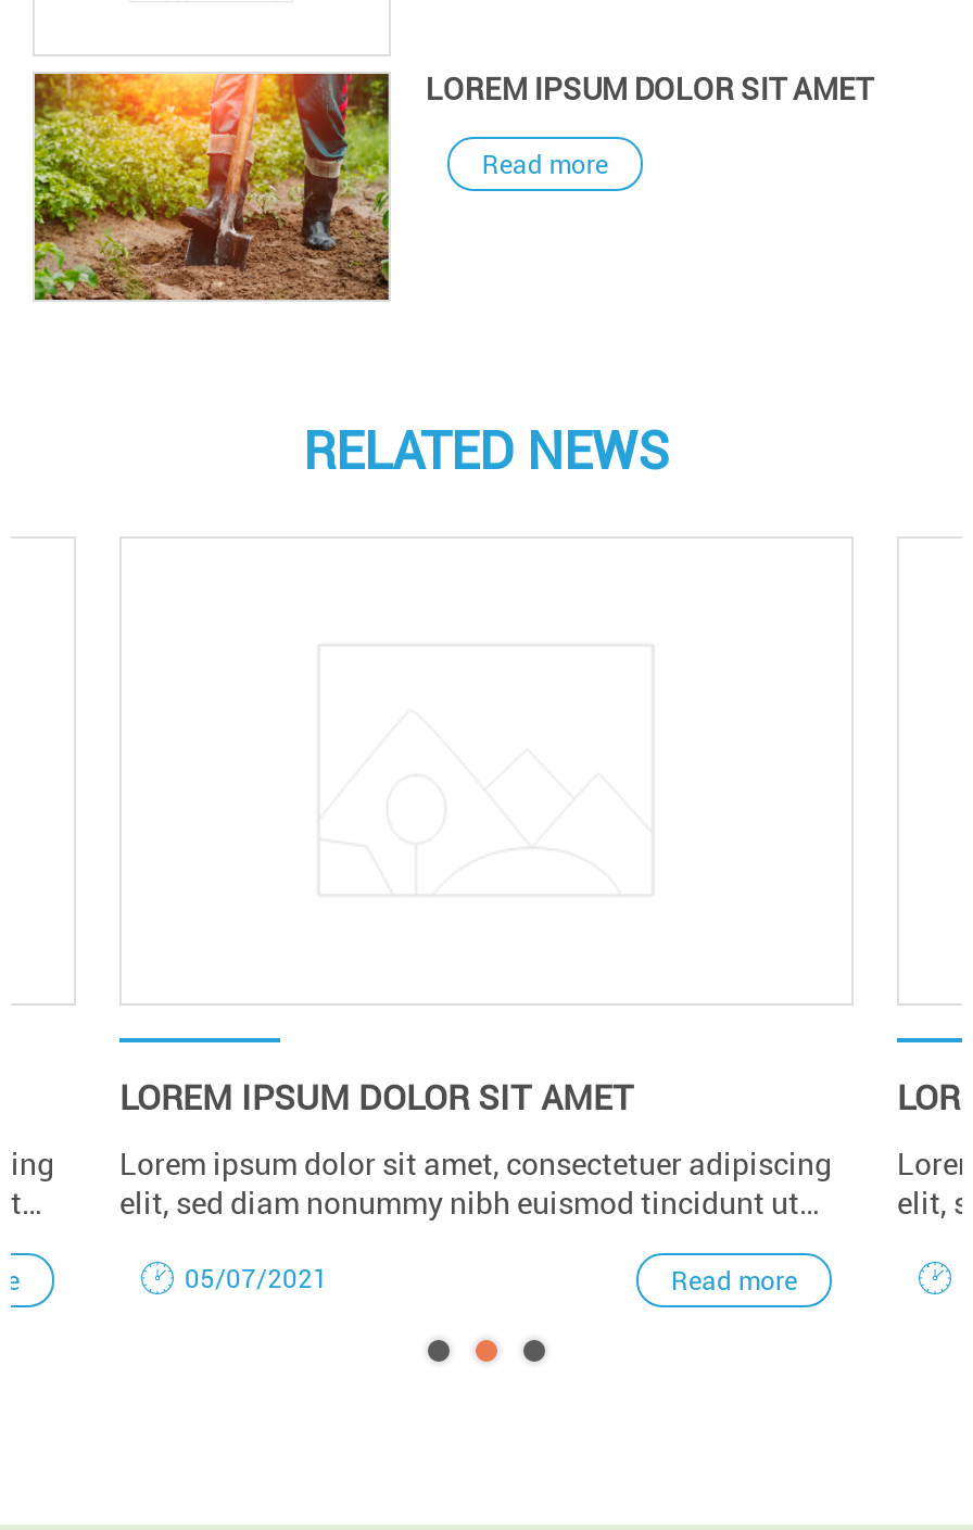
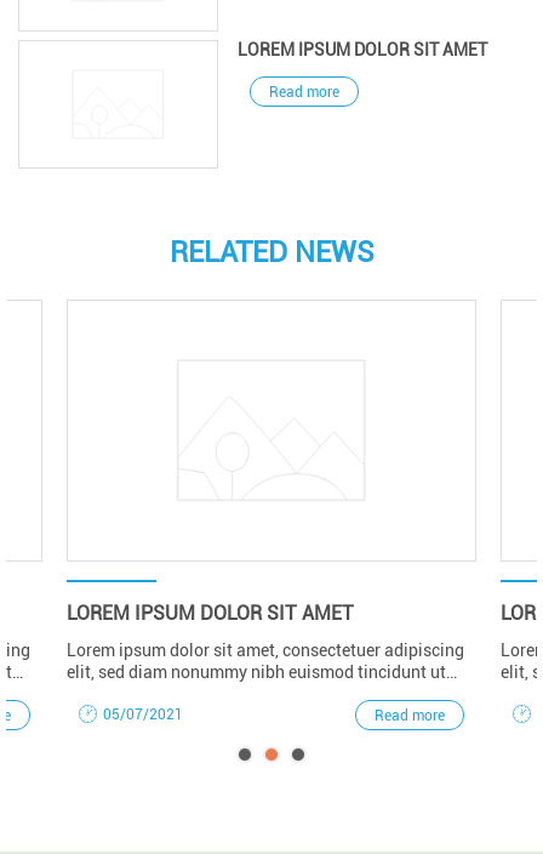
[33,72,391,302] [image] -> none

